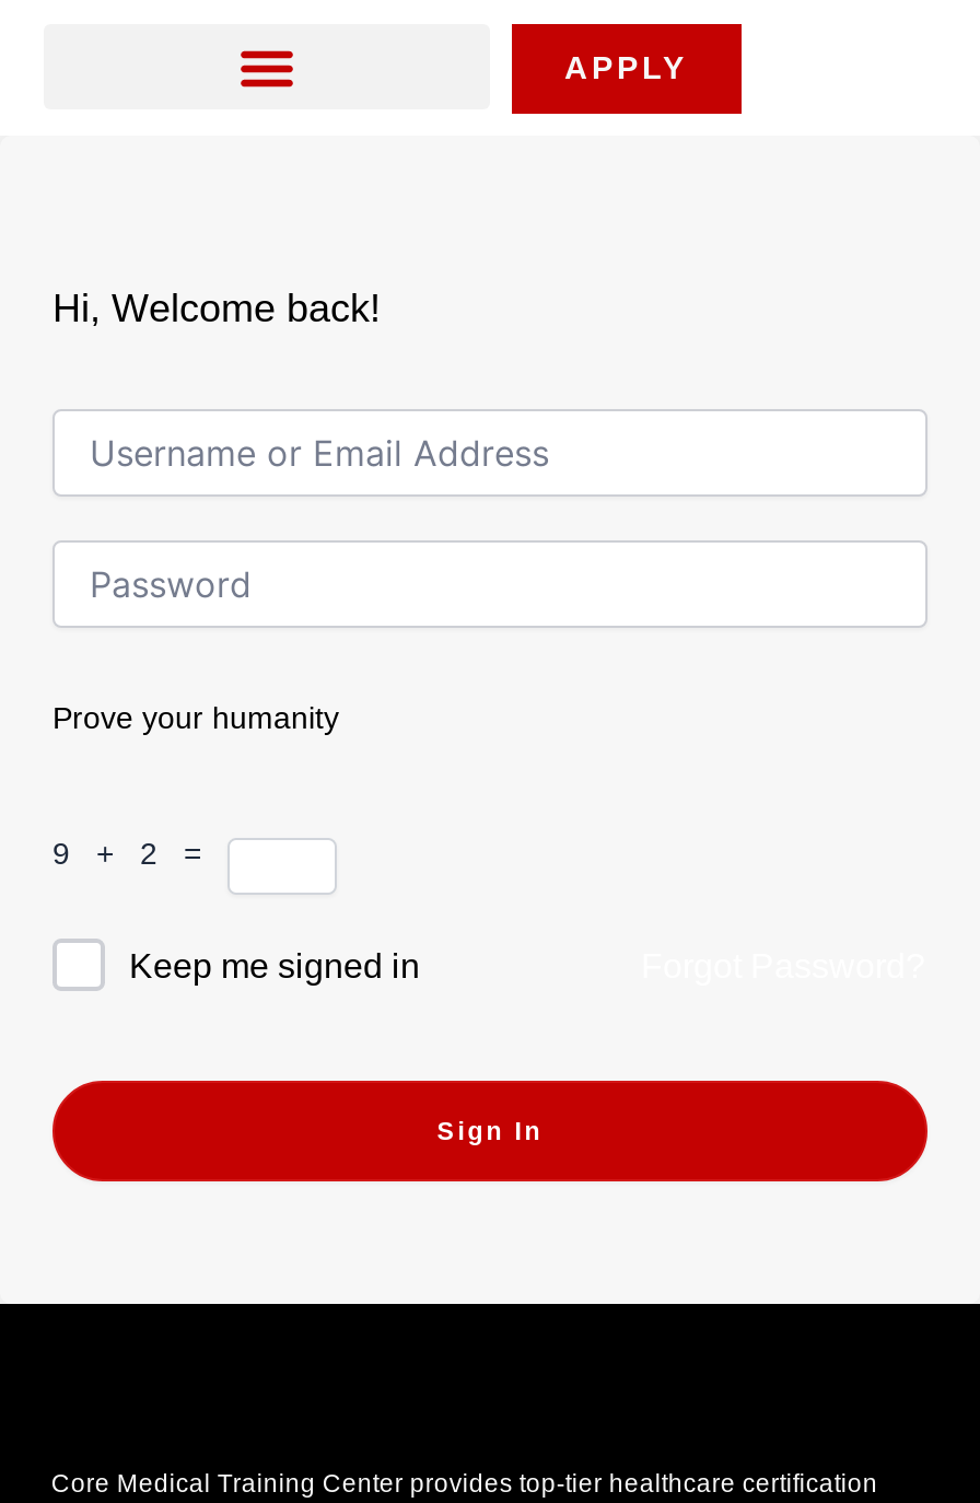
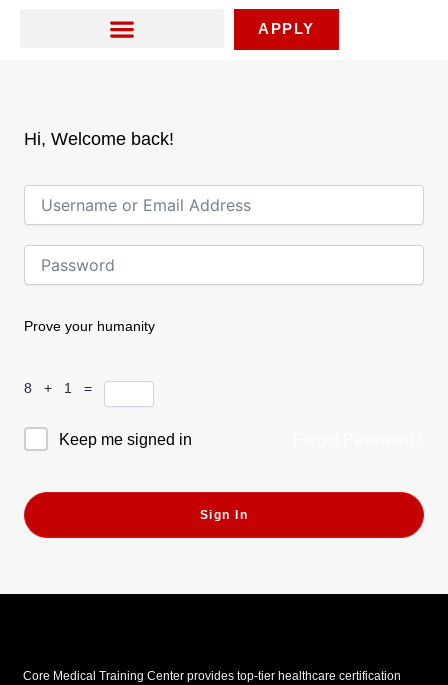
[52,835,227,870] 9 + 2 = -> [24,379,104,395] 8 + 1 =

